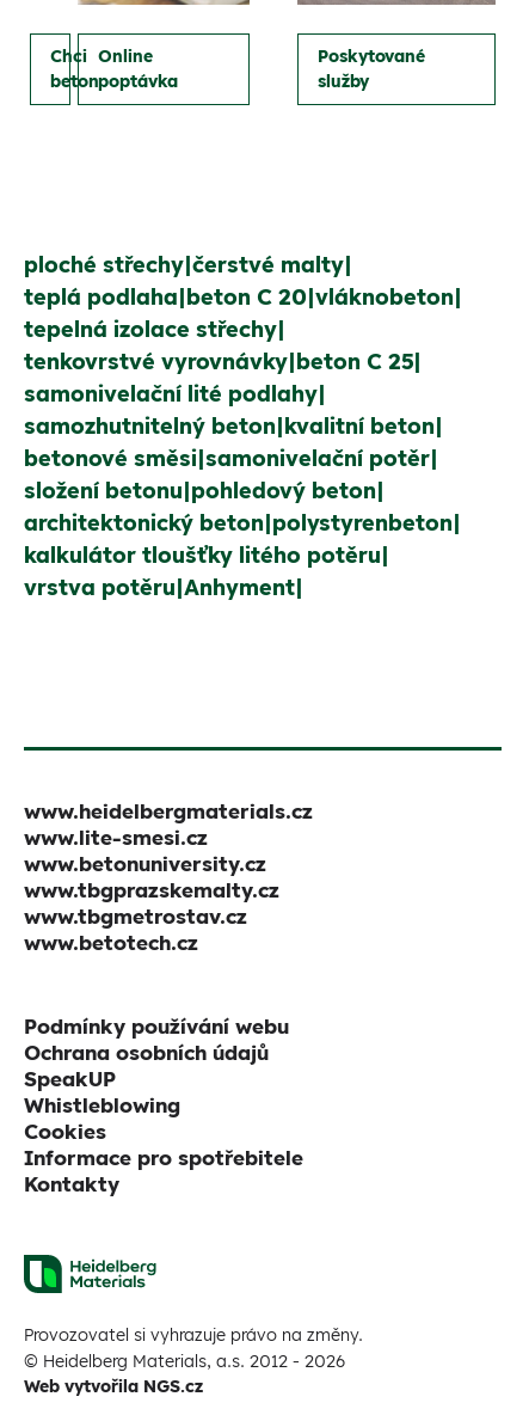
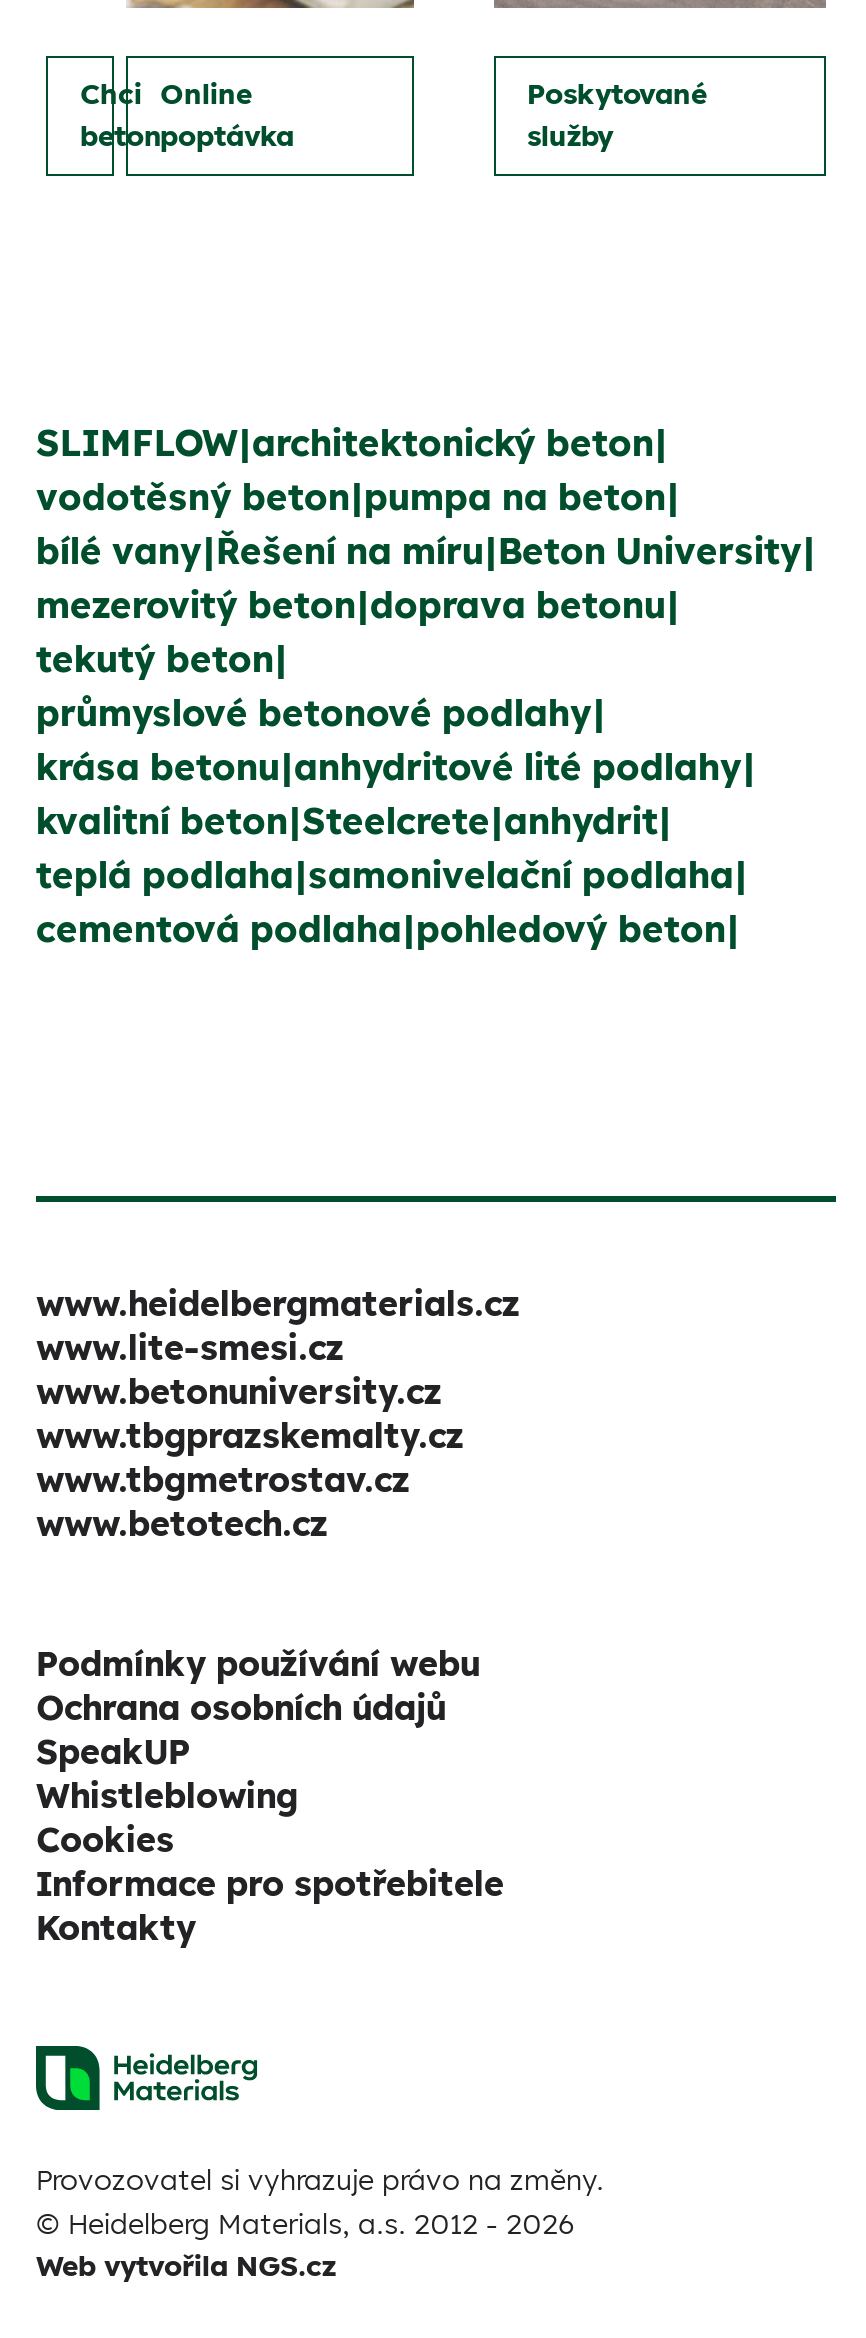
[24,250,454,601] ploché střechy čerstvé malty | teplá podlaha beton C 20 vláknobeton | tepelná izolace střechy | tenkovrstvé vyrovnávky beton C 25 | samonivelační lité podlahy | samozhutnitelný beton kvalitní beton | betonové směsi samonivelační potěr | složení betonu pohledový beton | architektonický beton polystyrenbeton | kalkulátor tloušťky litého potěru | vrstva potěru Anhyment -> [36,419,802,951] SLIMFLOW architektonický beton | vodotěsný beton pumpa na beton | bílé vany Řešení na míru Beton University | mezerovitý beton doprava betonu | tekutý beton | průmyslové betonové podlahy | krása betonu anhydritové lité podlahy | kvalitní beton Steelcrete anhydrit | teplá podlaha samonivelační podlaha | cementová podlaha pohledový beton

